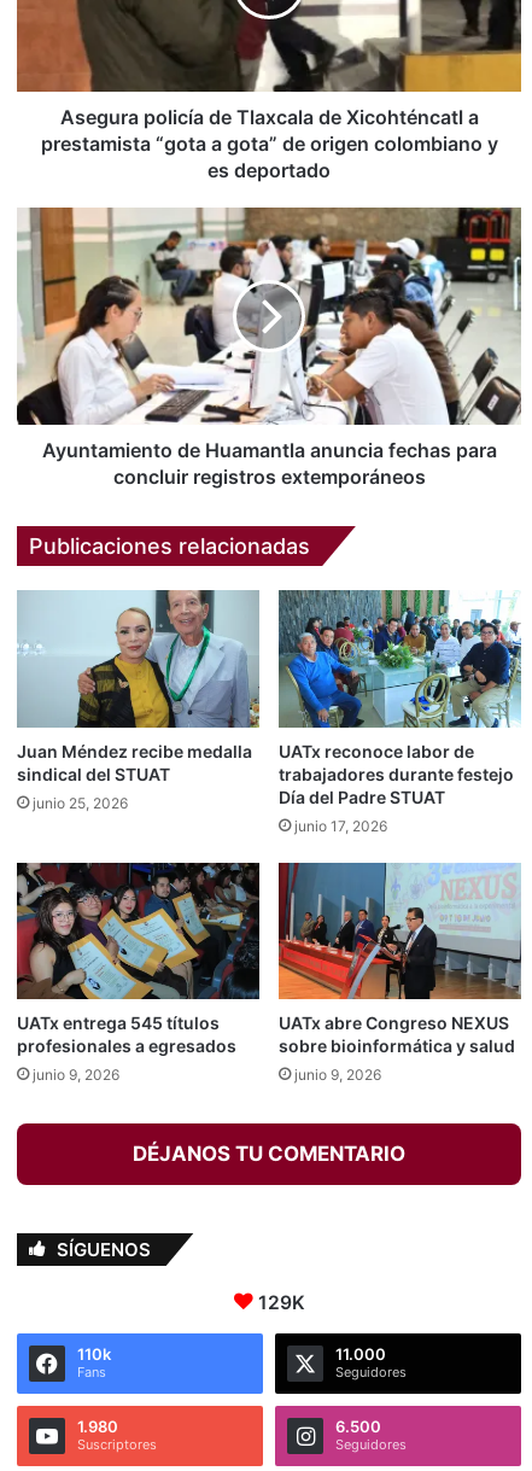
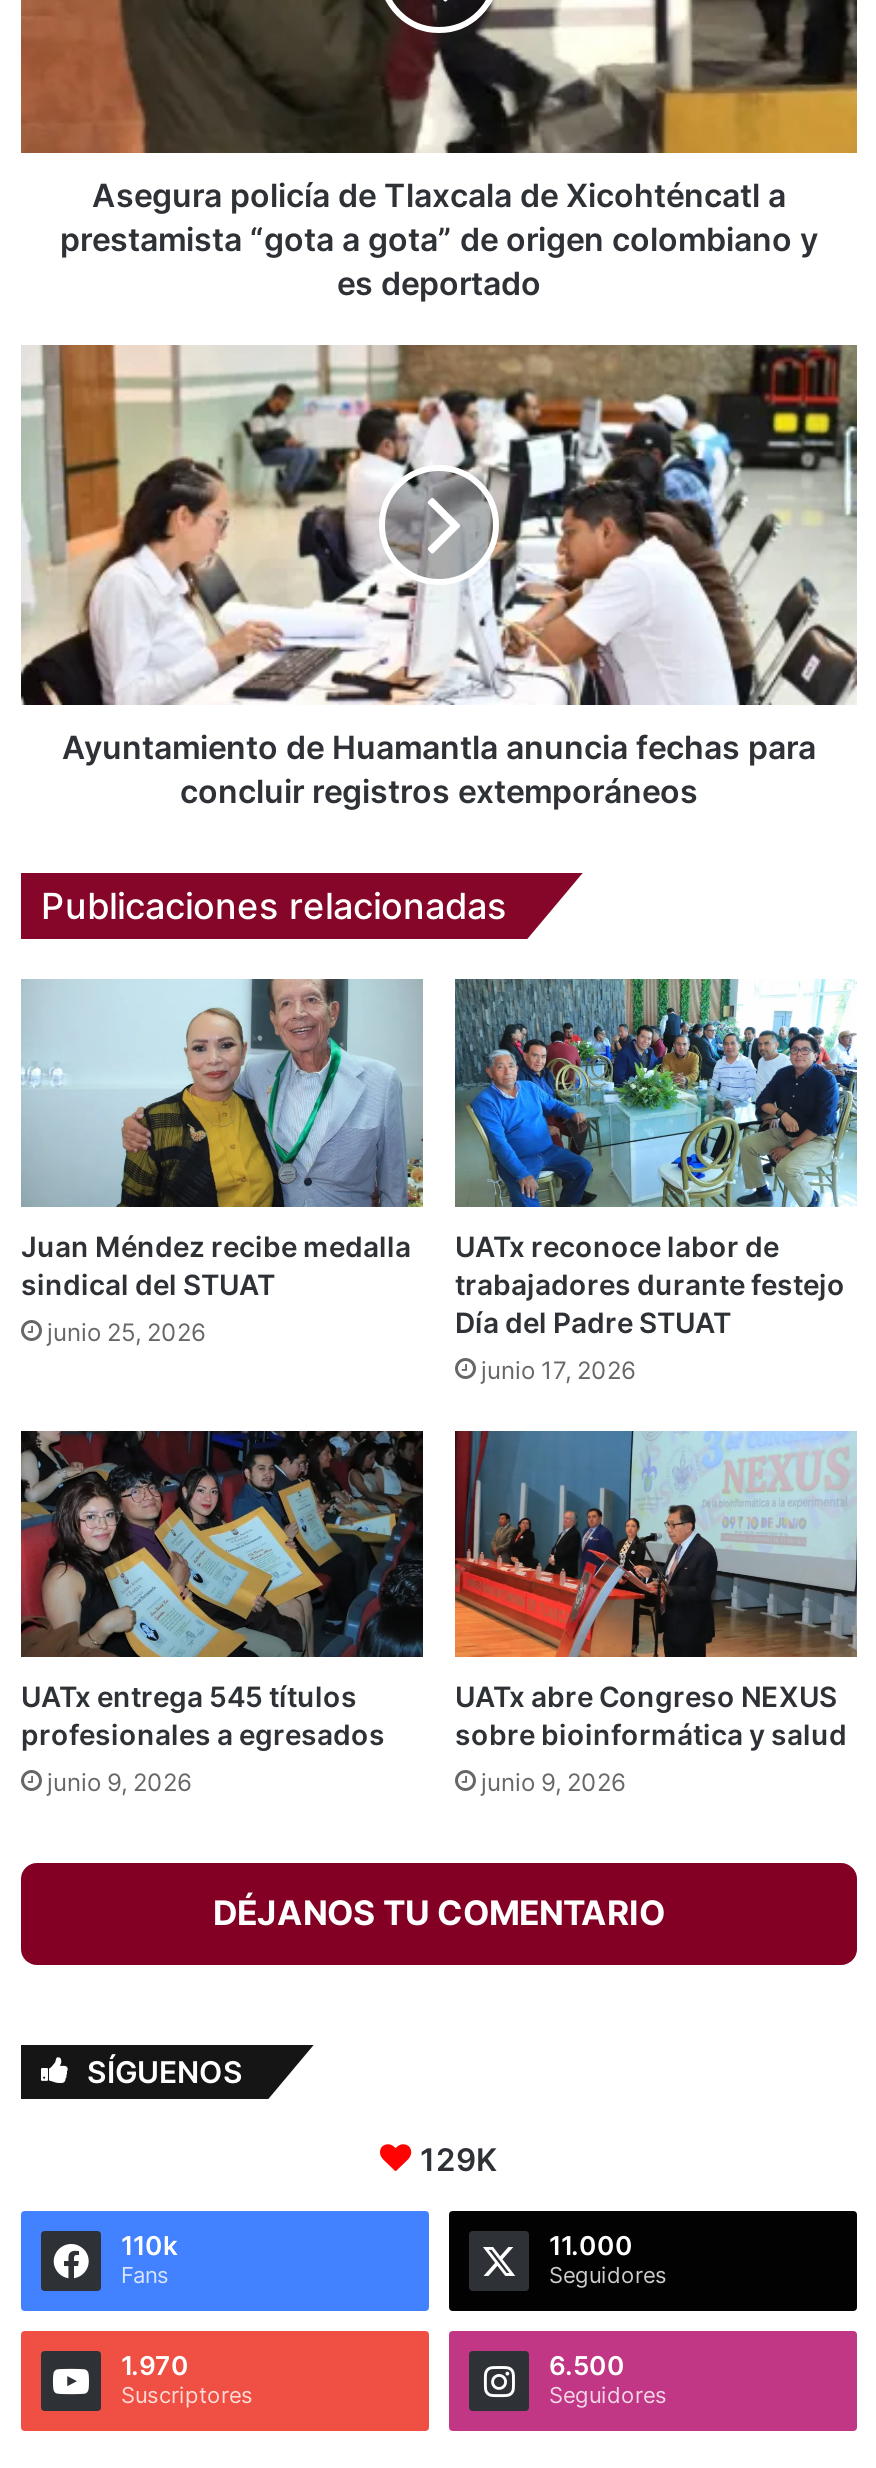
[77,1417,118,1436] 1.980 -> [121,2348,189,2380] 1.970

